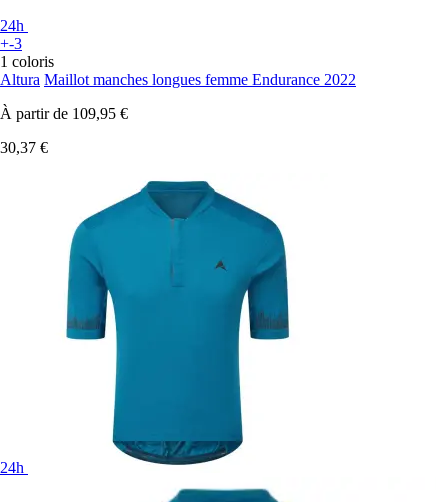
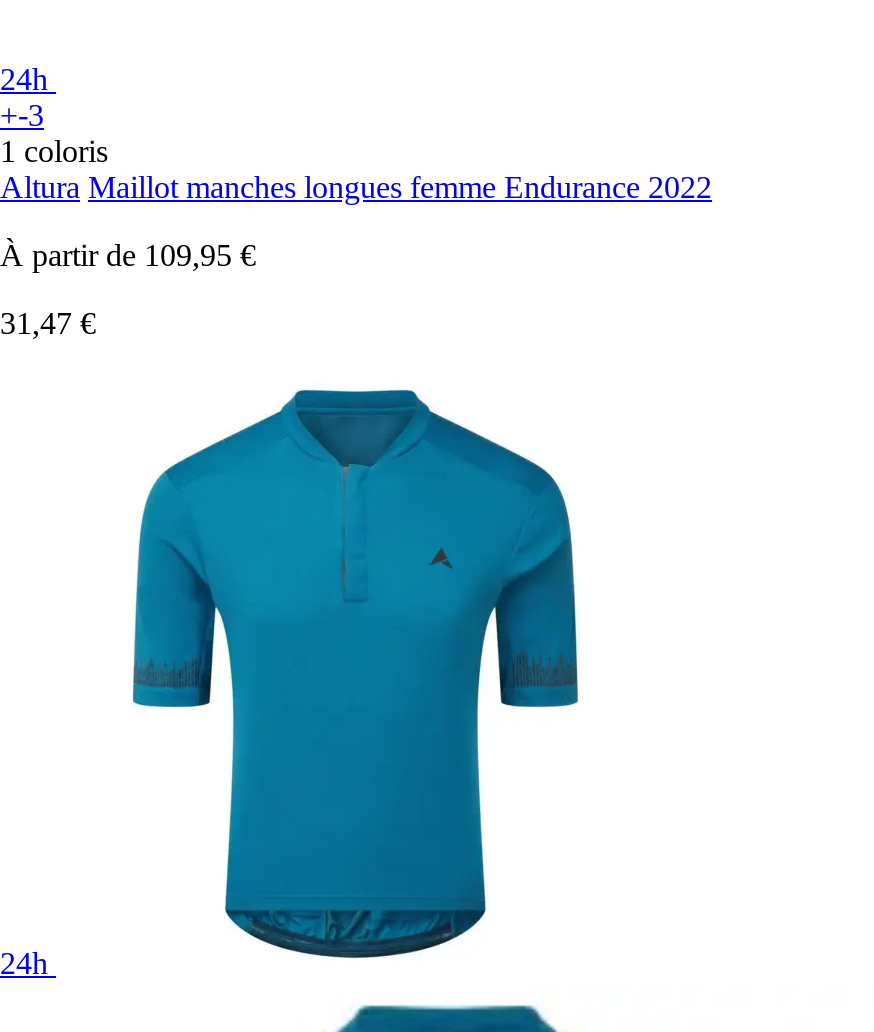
[0,139,48,156] 30,37 € -> [0,306,96,340] 31,47 €

